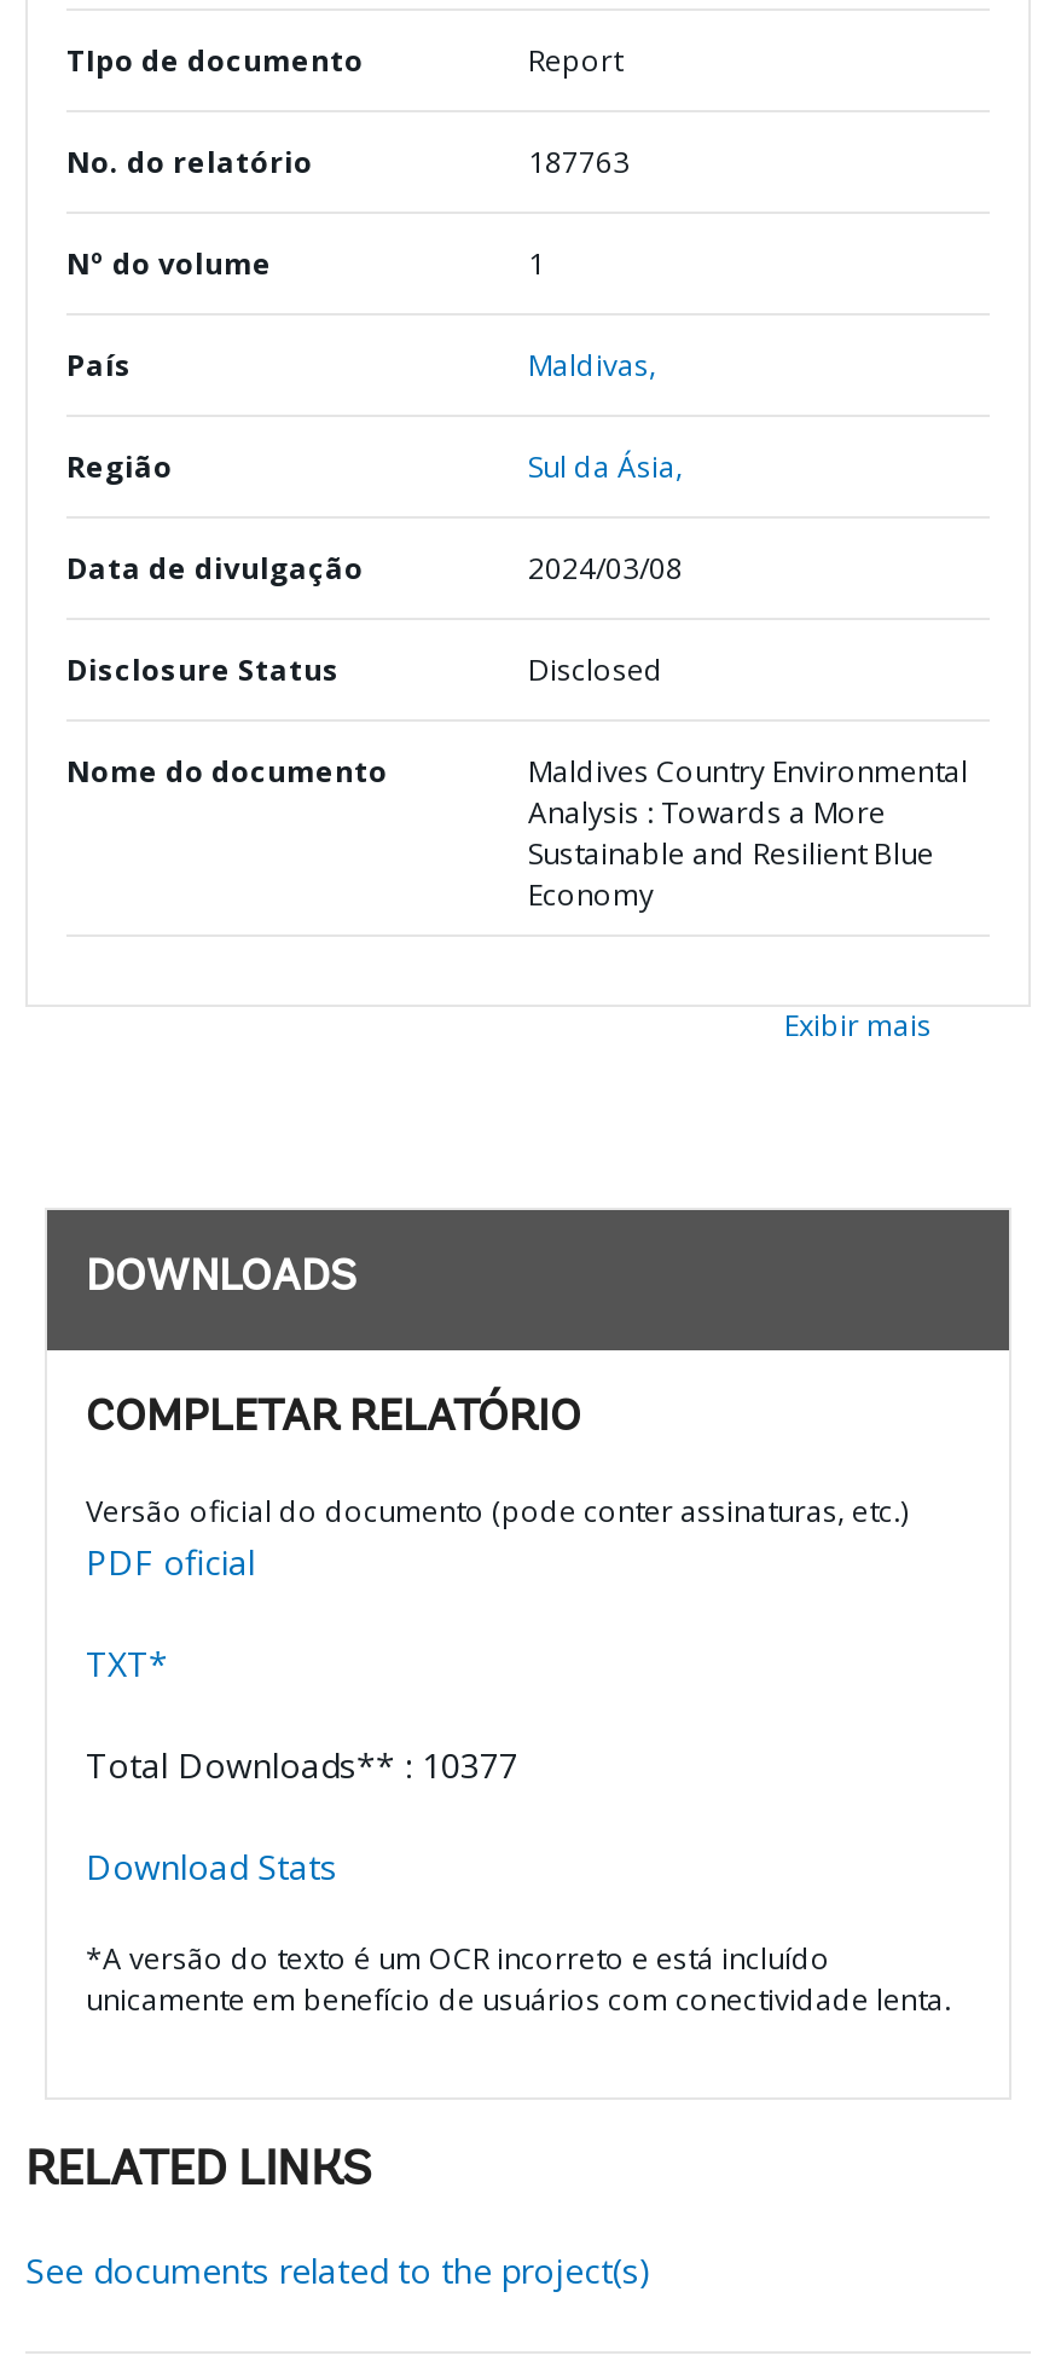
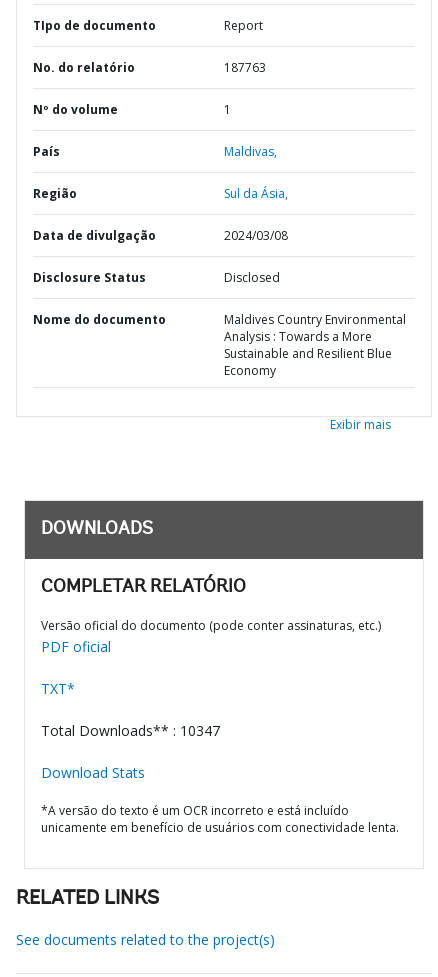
[86,1742,518,1788] Total Downloads** : 10377 -> [41,721,220,740] Total Downloads** : 10347

